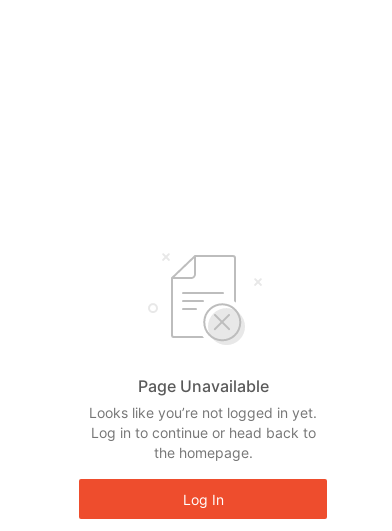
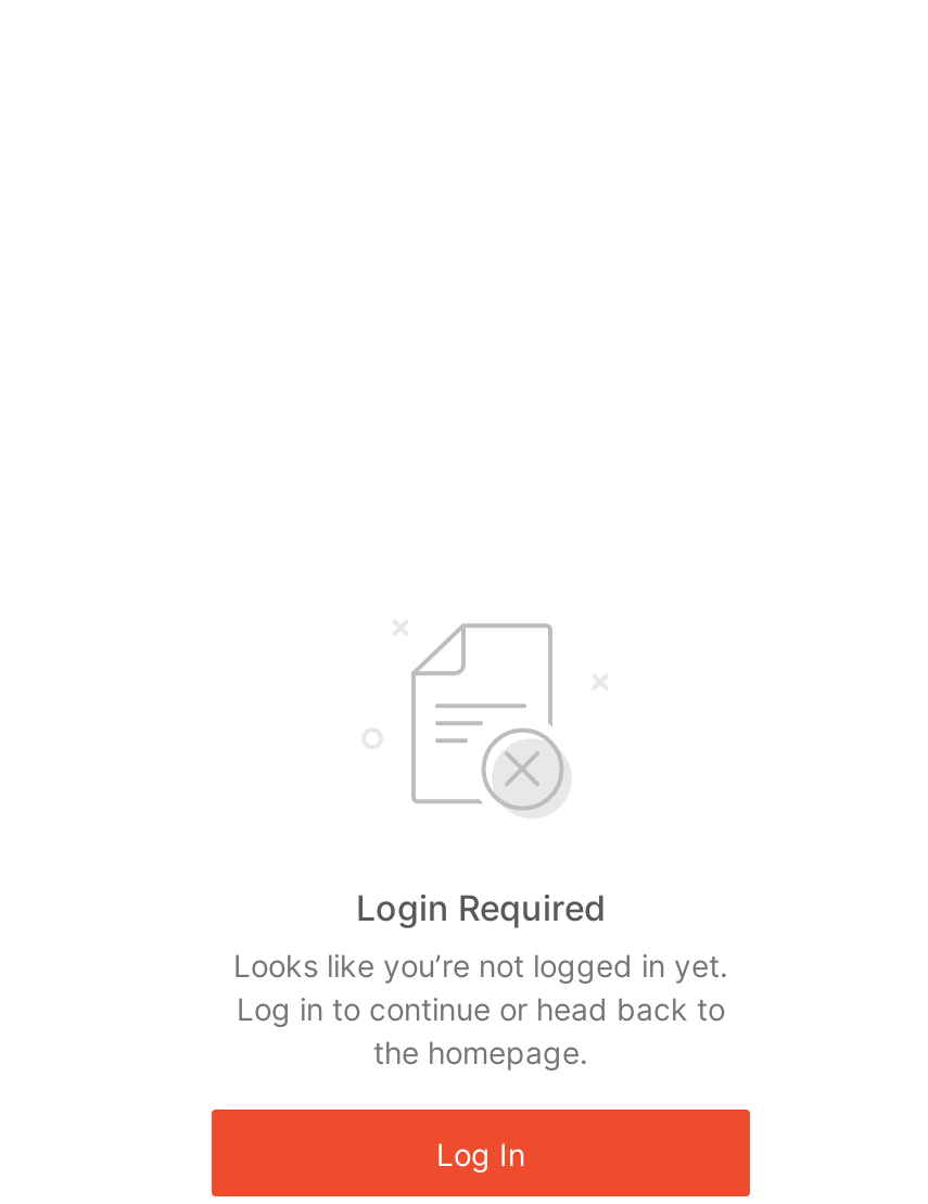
[137,376,268,396] Page Unavailable -> [356,886,606,929] Login Required

